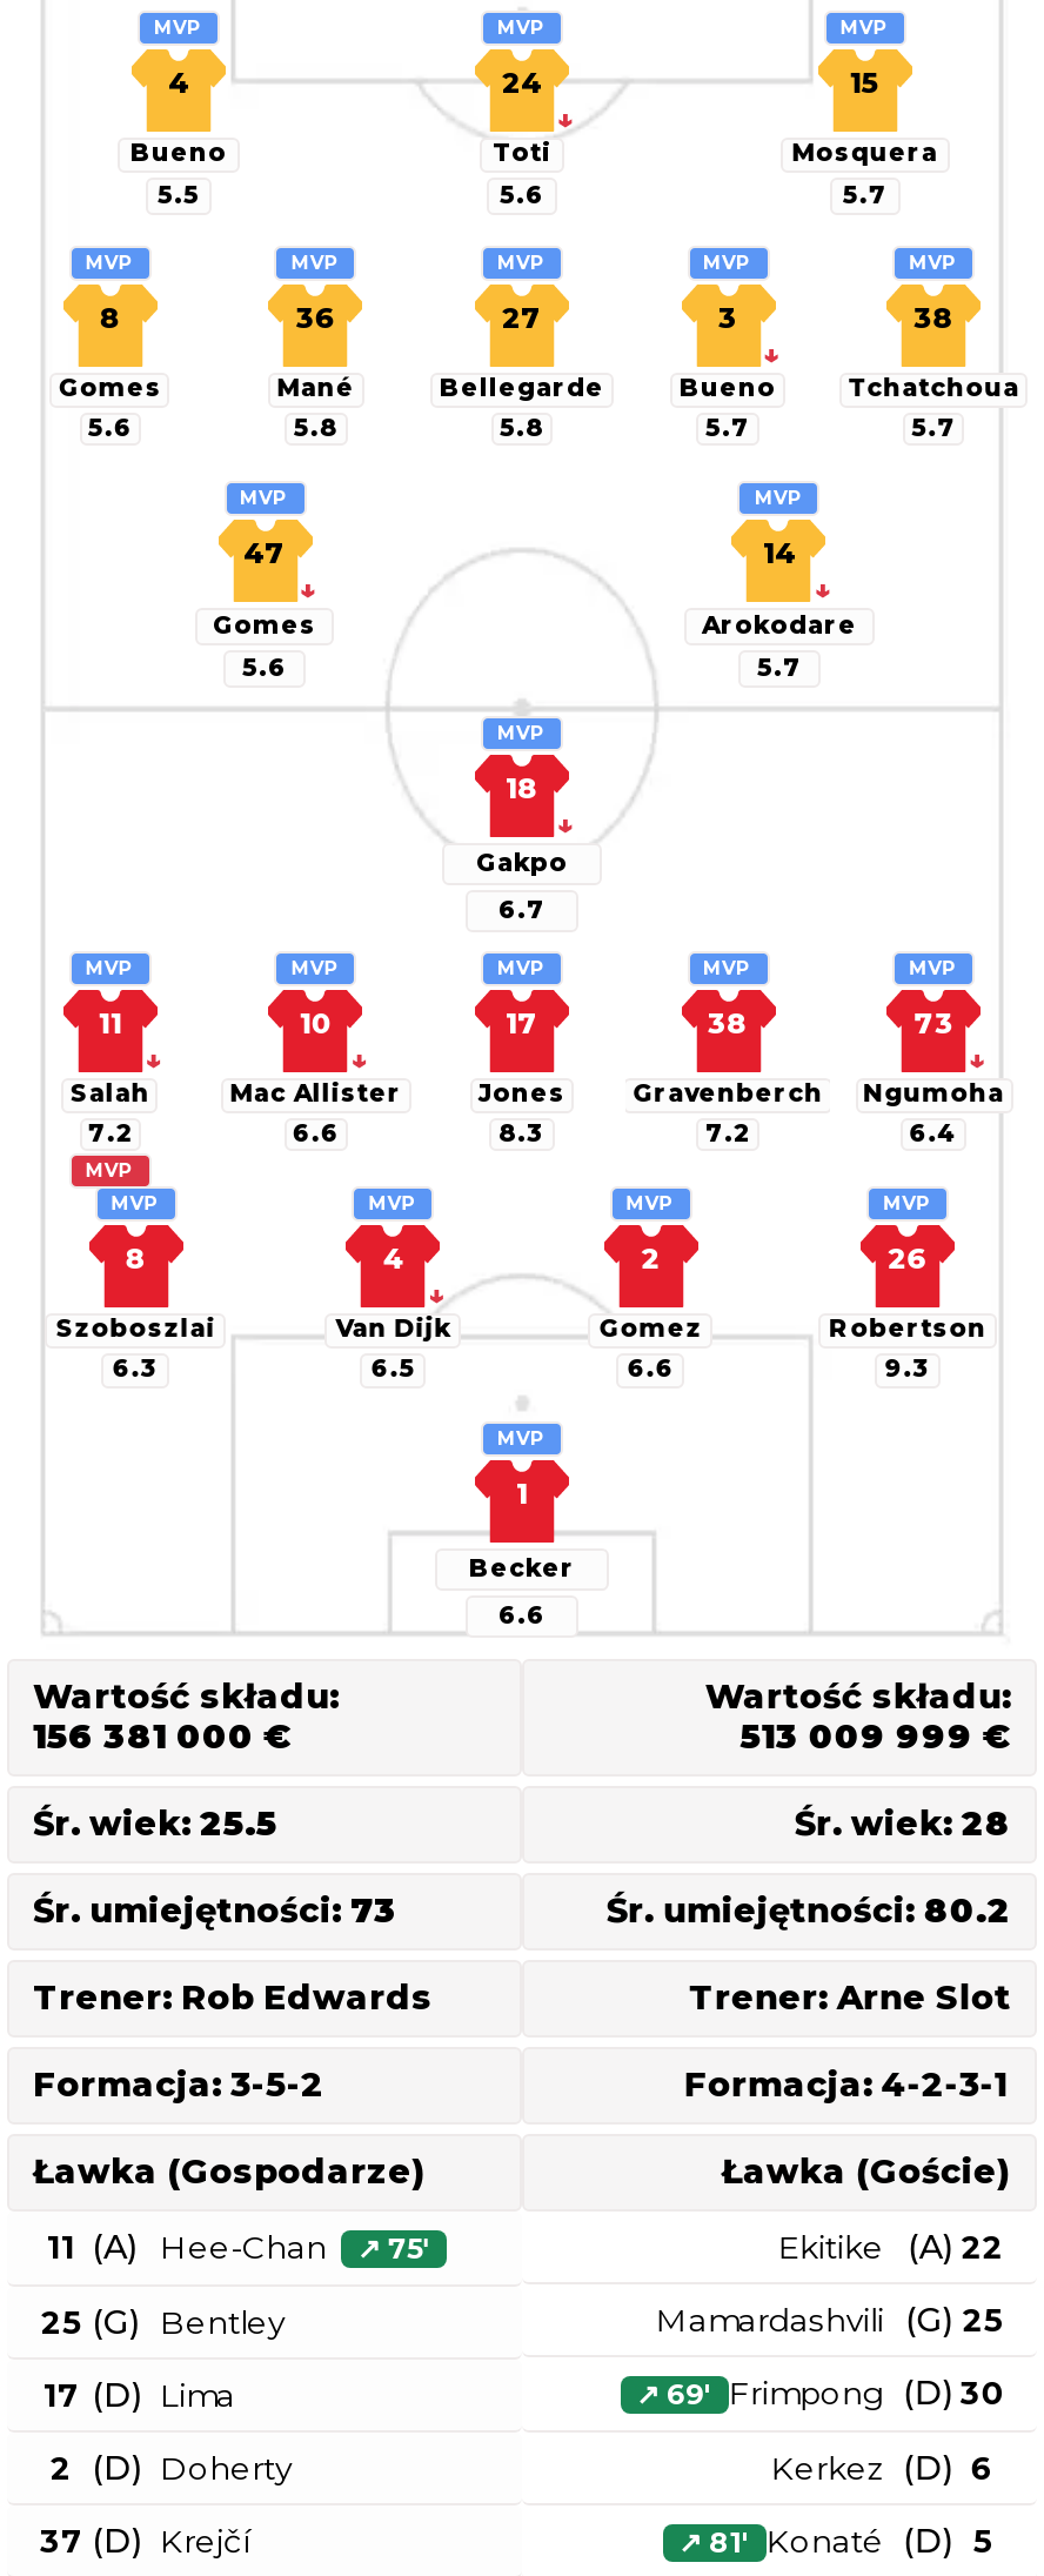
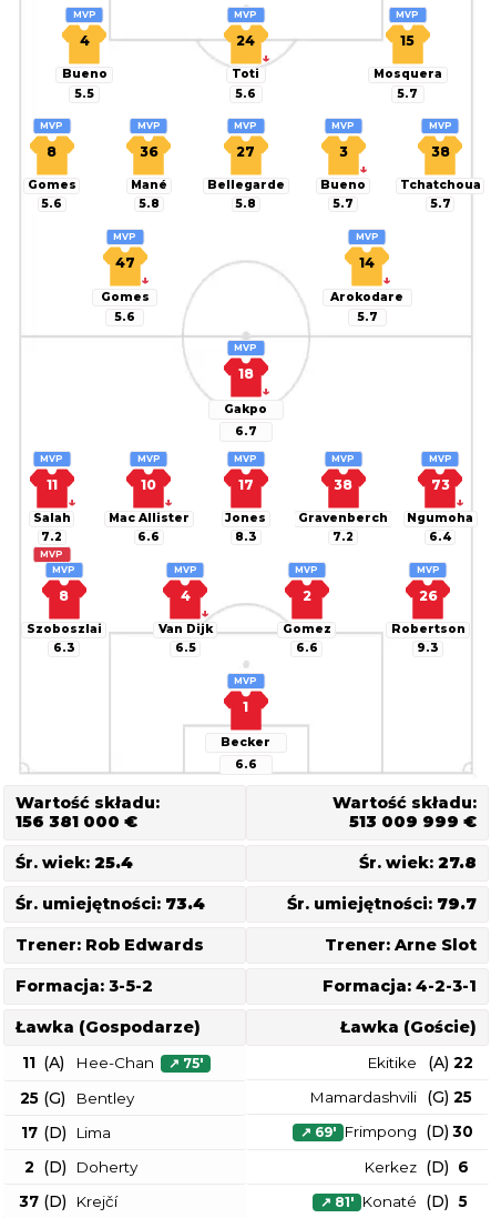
[33,1801,277,1844] Śr. wiek: 25.5 -> [16,852,133,872] Śr. wiek: 25.4
[795,1801,1011,1844] Śr. wiek: 28 -> [359,852,476,872] Śr. wiek: 27.8
[33,1888,397,1931] Śr. umiejętności: 73 -> [16,893,205,913] Śr. umiejętności: 73.4
[606,1888,1011,1931] Śr. umiejętności: 80.2 -> [287,893,476,913] Śr. umiejętności: 79.7

